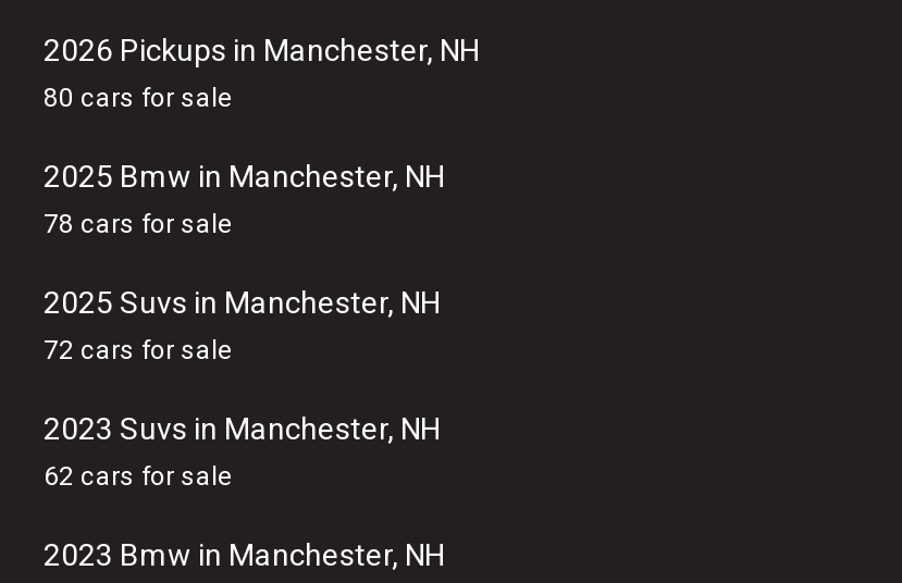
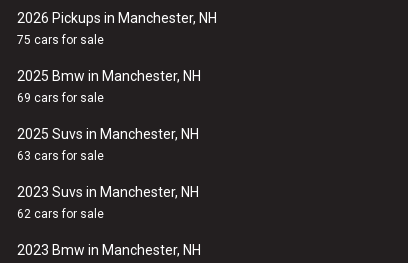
[44,83,233,113] 80 cars for sale -> [17,33,104,47] 75 cars for sale
[44,209,233,239] 78 cars for sale -> [17,91,104,105] 69 cars for sale
[44,335,233,365] 72 cars for sale -> [17,149,104,163] 63 cars for sale

